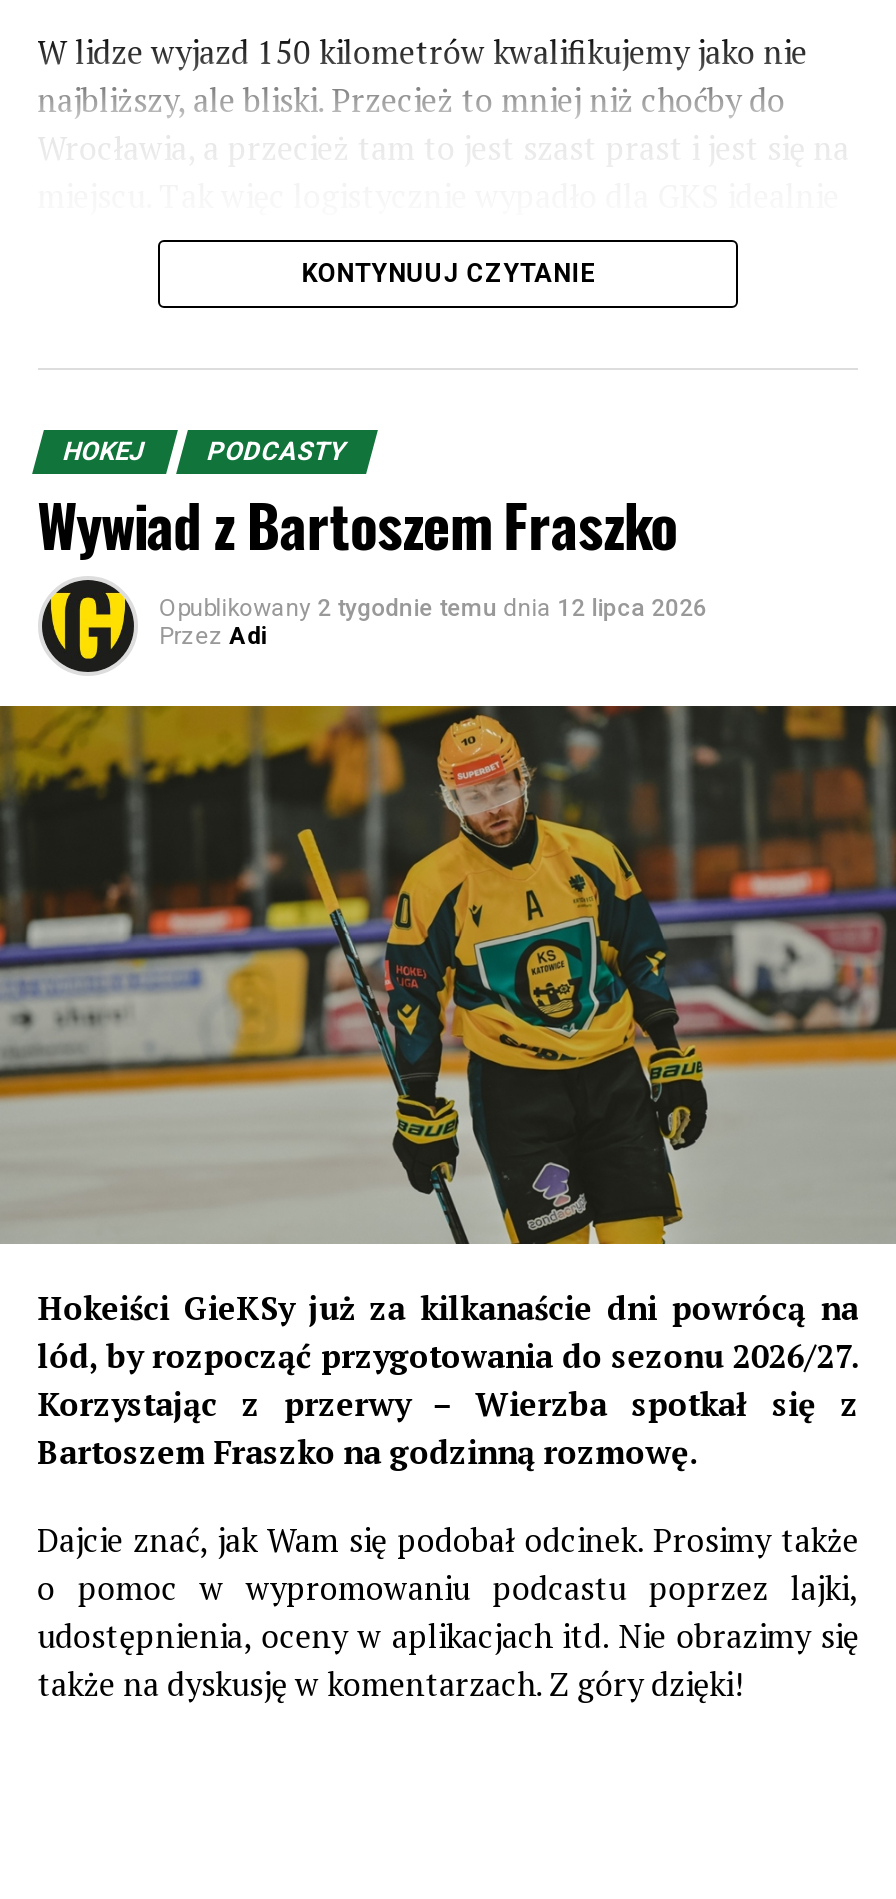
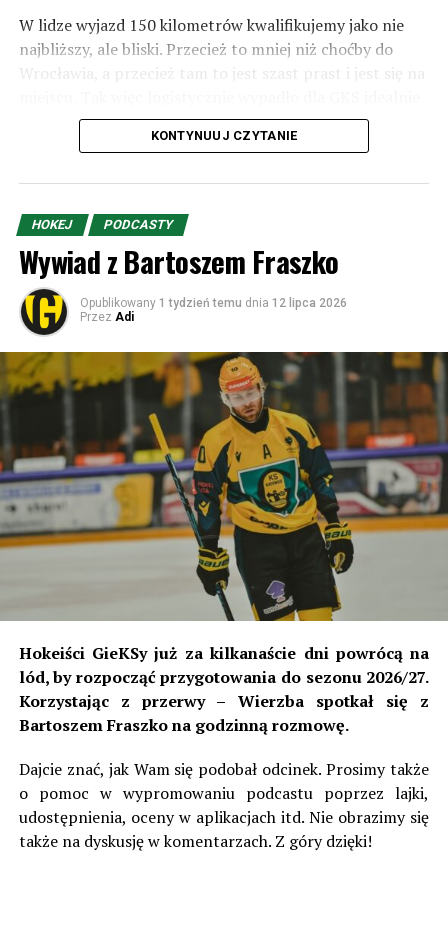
[159,594,707,622] Opublikowany 2 tygodnie temu dnia 12 lipca 2026 -> [80,296,347,310] Opublikowany 1 tydzień temu dnia 12 lipca 2026

